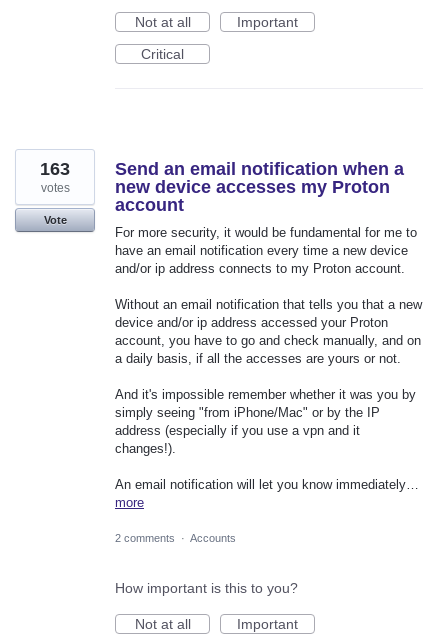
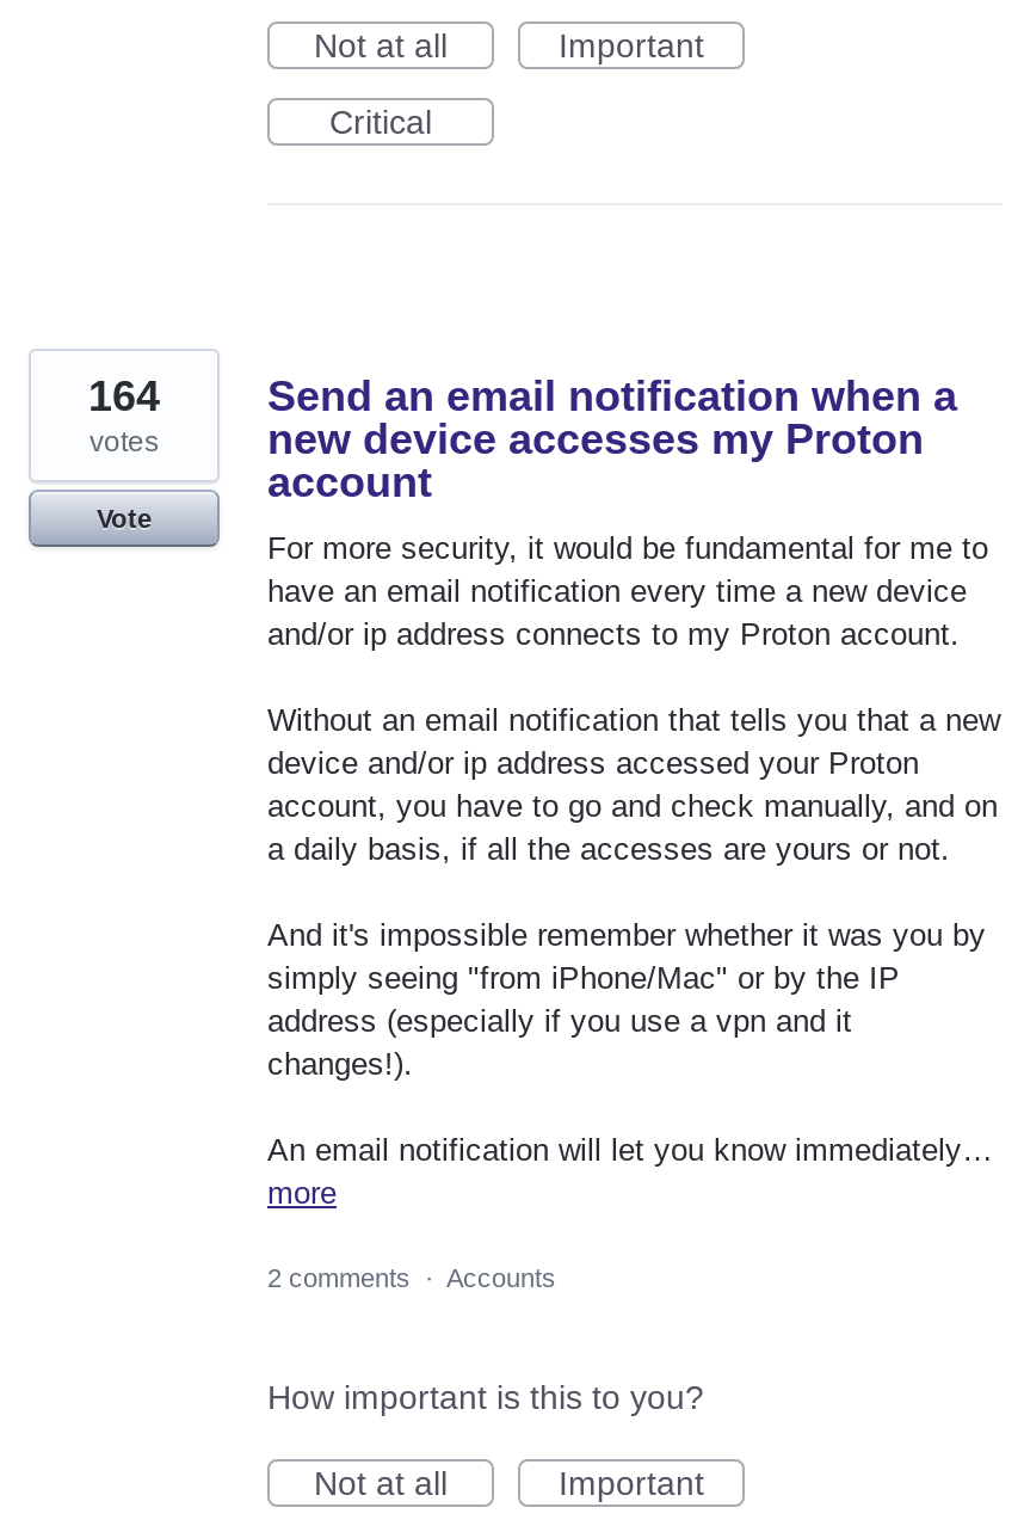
[40,159,70,179] 163 -> [88,372,160,420] 164

